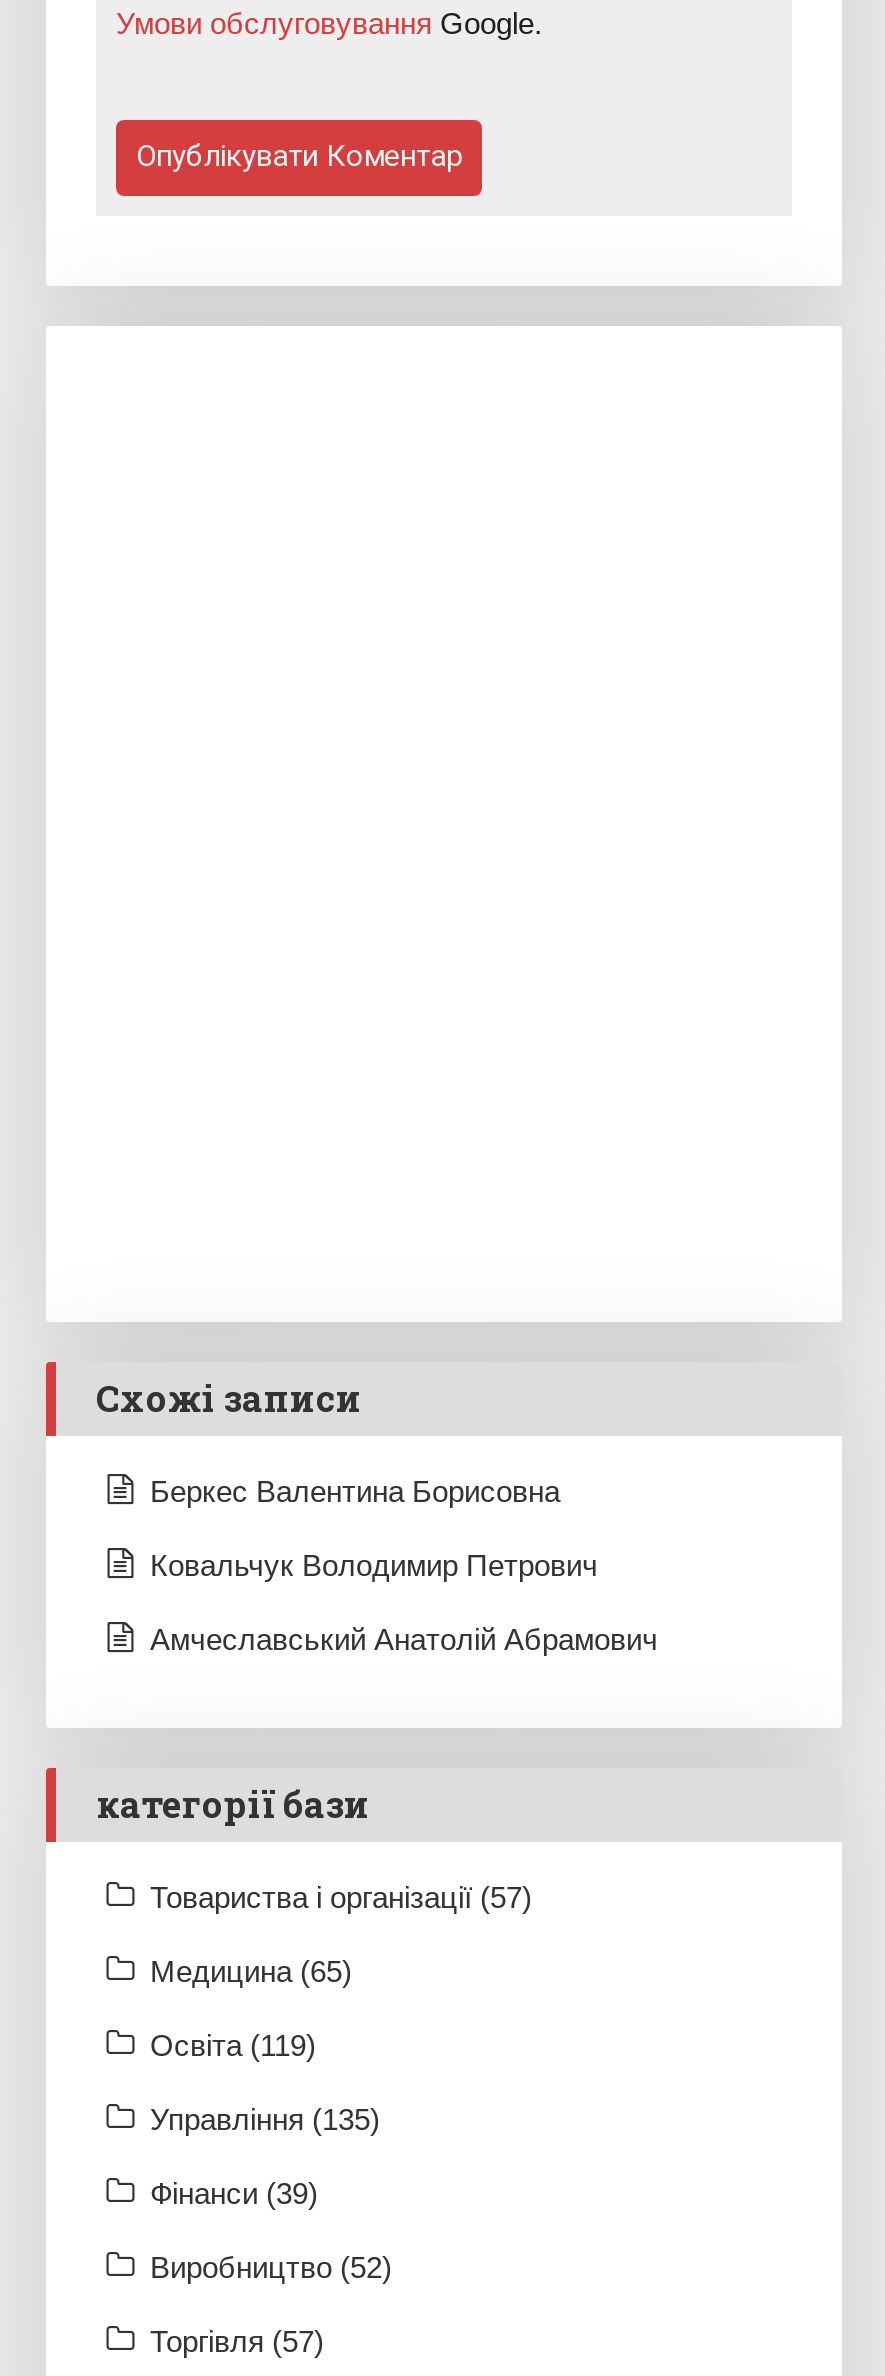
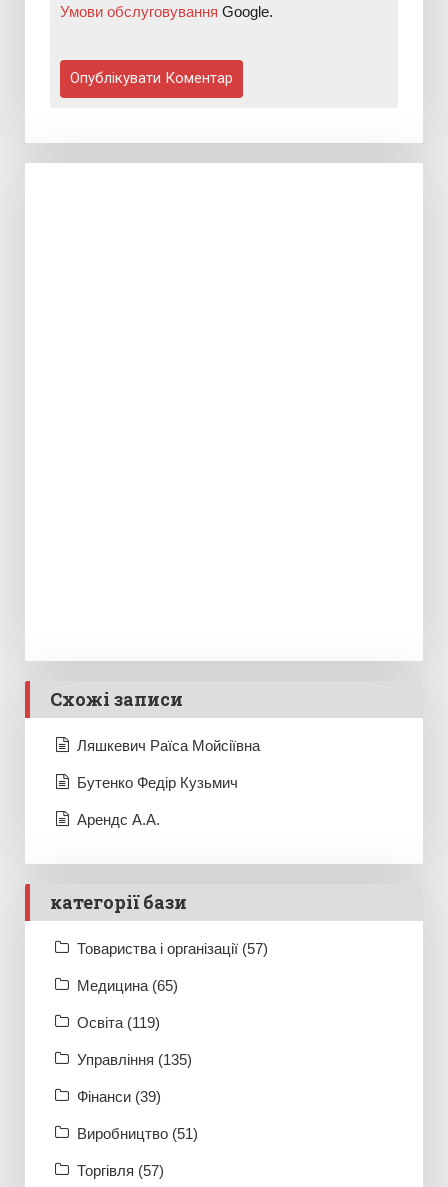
[150,1474,560,1508] Беркес Валентина Борисовна -> [77,737,260,754] Ляшкевич Раїса Мойсіївна
[150,1548,598,1582] Ковальчук Володимир Петрович -> [77,774,238,791] Бутенко Федір Кузьмич
[150,1622,658,1656] Амчеславський Анатолій Абрамович -> [77,811,160,828] Арендс А.А.
[150,2250,392,2284] Виробництво (52) -> [77,1125,198,1142] Виробництво (51)

